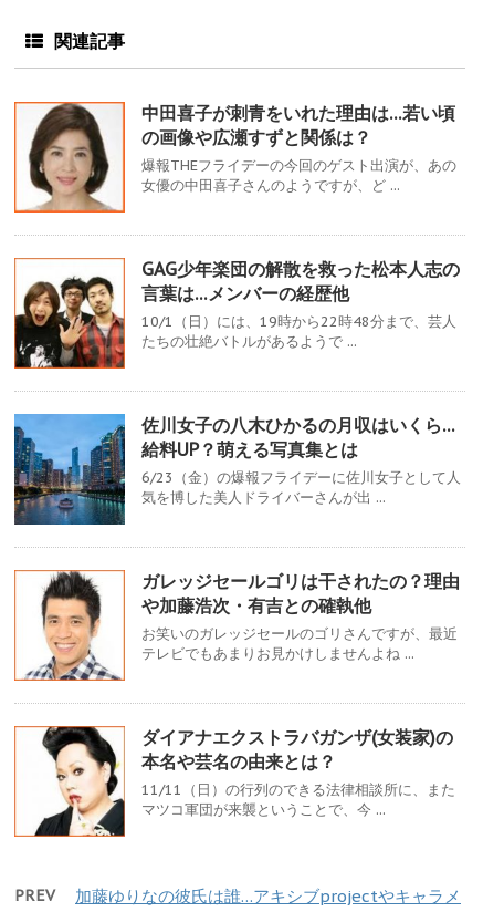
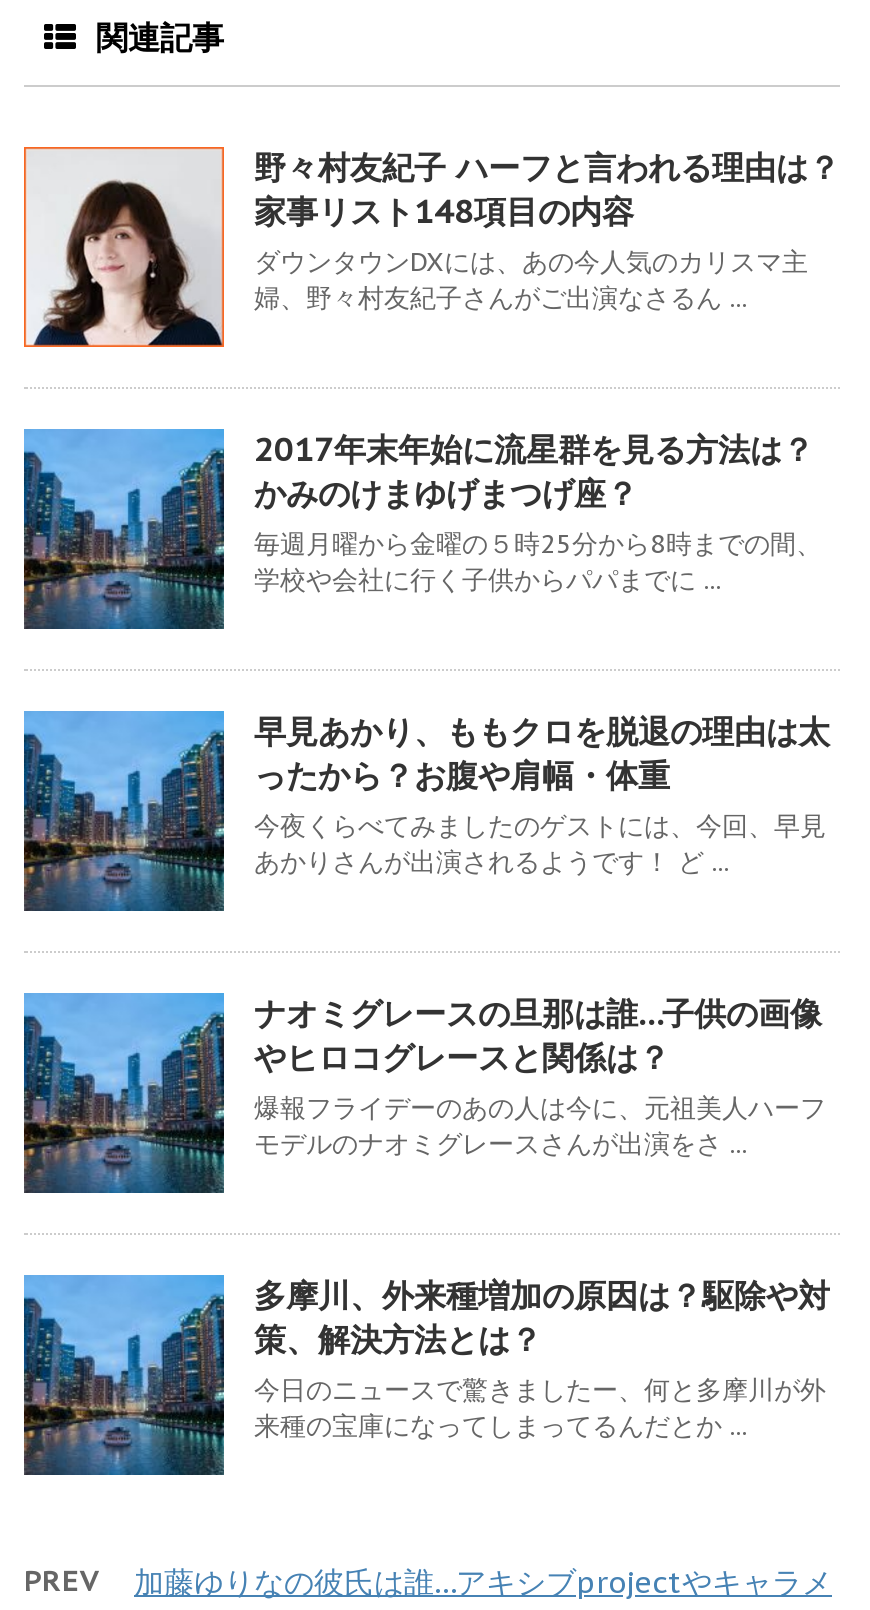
[14,102,456,213] [image] | 中田喜子が刺青をいれた理由は…若い頃 | の画像や広瀬すずと関係は？ | 爆報THEフライデーの今回のゲスト出演が、あの | 女優の中田喜子さんのようですが、ど ... -> [28,147,840,347] [image] | 野々村友紀子 ハーフと言われる理由は？ | 家事リスト148項目の内容 | ダウンタウンDXには、あの今人気のカリスマ主 | 婦、野々村友紀子さんがご出演なさるん ...
[13,257,460,370] [image] | GAG少年楽団の解散を救った松本人志の | 言葉は…メンバーの経歴他 | 10/1（日）には、19時から22時48分まで、芸人 | たちの壮絶バトルがあるようで ... -> [22,427,822,631] [image] | 2017年末年始に流星群を見る方法は？ | かみのけまゆげまつげ座？ | 毎週月曜から金曜の５時25分から8時までの間、 | 学校や会社に行く子供からパパまでに ...
[141,414,461,507] 佐川女子の八木ひかるの月収はいくら… | 給料UP？萌える写真集とは | 6/23（金）の爆報フライデーに佐川女子として人 | 気を博した美人ドライバーさんが出 ... -> [254,711,830,879] 早見あかり、ももクロを脱退の理由は太 | ったから？お腹や肩幅・体重 | 今夜くらべてみましたのゲストには、今回、早見 | あかりさんが出演されるようです！ ど ...
[13,569,460,682] [image] | ガレッジセールゴリは干されたの？理由 | や加藤浩次・有吉との確執他 | お笑いのガレッジセールのゴリさんですが、最近 | テレビでもあまりお見かけしませんよね ... -> [22,991,826,1195] [image] | ナオミグレースの旦那は誰…子供の画像 | やヒロコグレースと関係は？ | 爆報フライデーのあの人は今に、元祖美人ハーフ | モデルのナオミグレースさんが出演をさ ...
[13,725,455,838] [image] | ダイアナエクストラバガンザ(女装家)の | 本名や芸名の由来とは？ | 11/11（日）の行列のできる法律相談所に、また | マツコ軍団が来襲ということで、今 ... -> [22,1273,830,1477] [image] | 多摩川、外来種増加の原因は？駆除や対 | 策、解決方法とは？ | 今日のニュースで驚きましたー、何と多摩川が外 | 来種の宝庫になってしまってるんだとか ...

